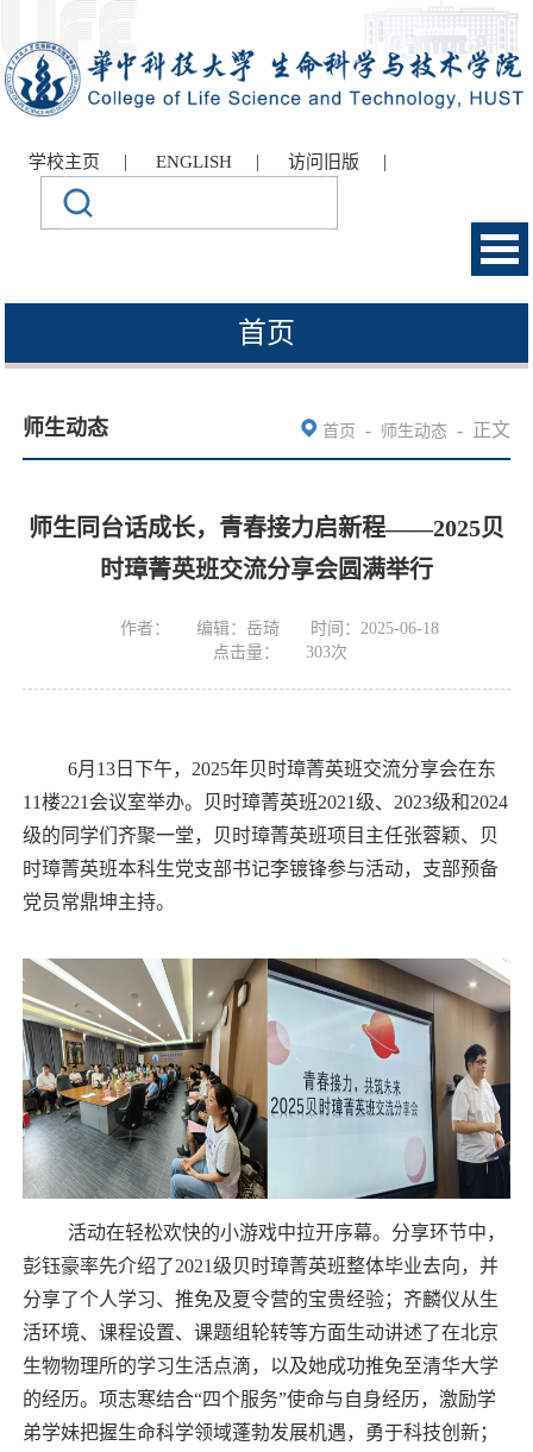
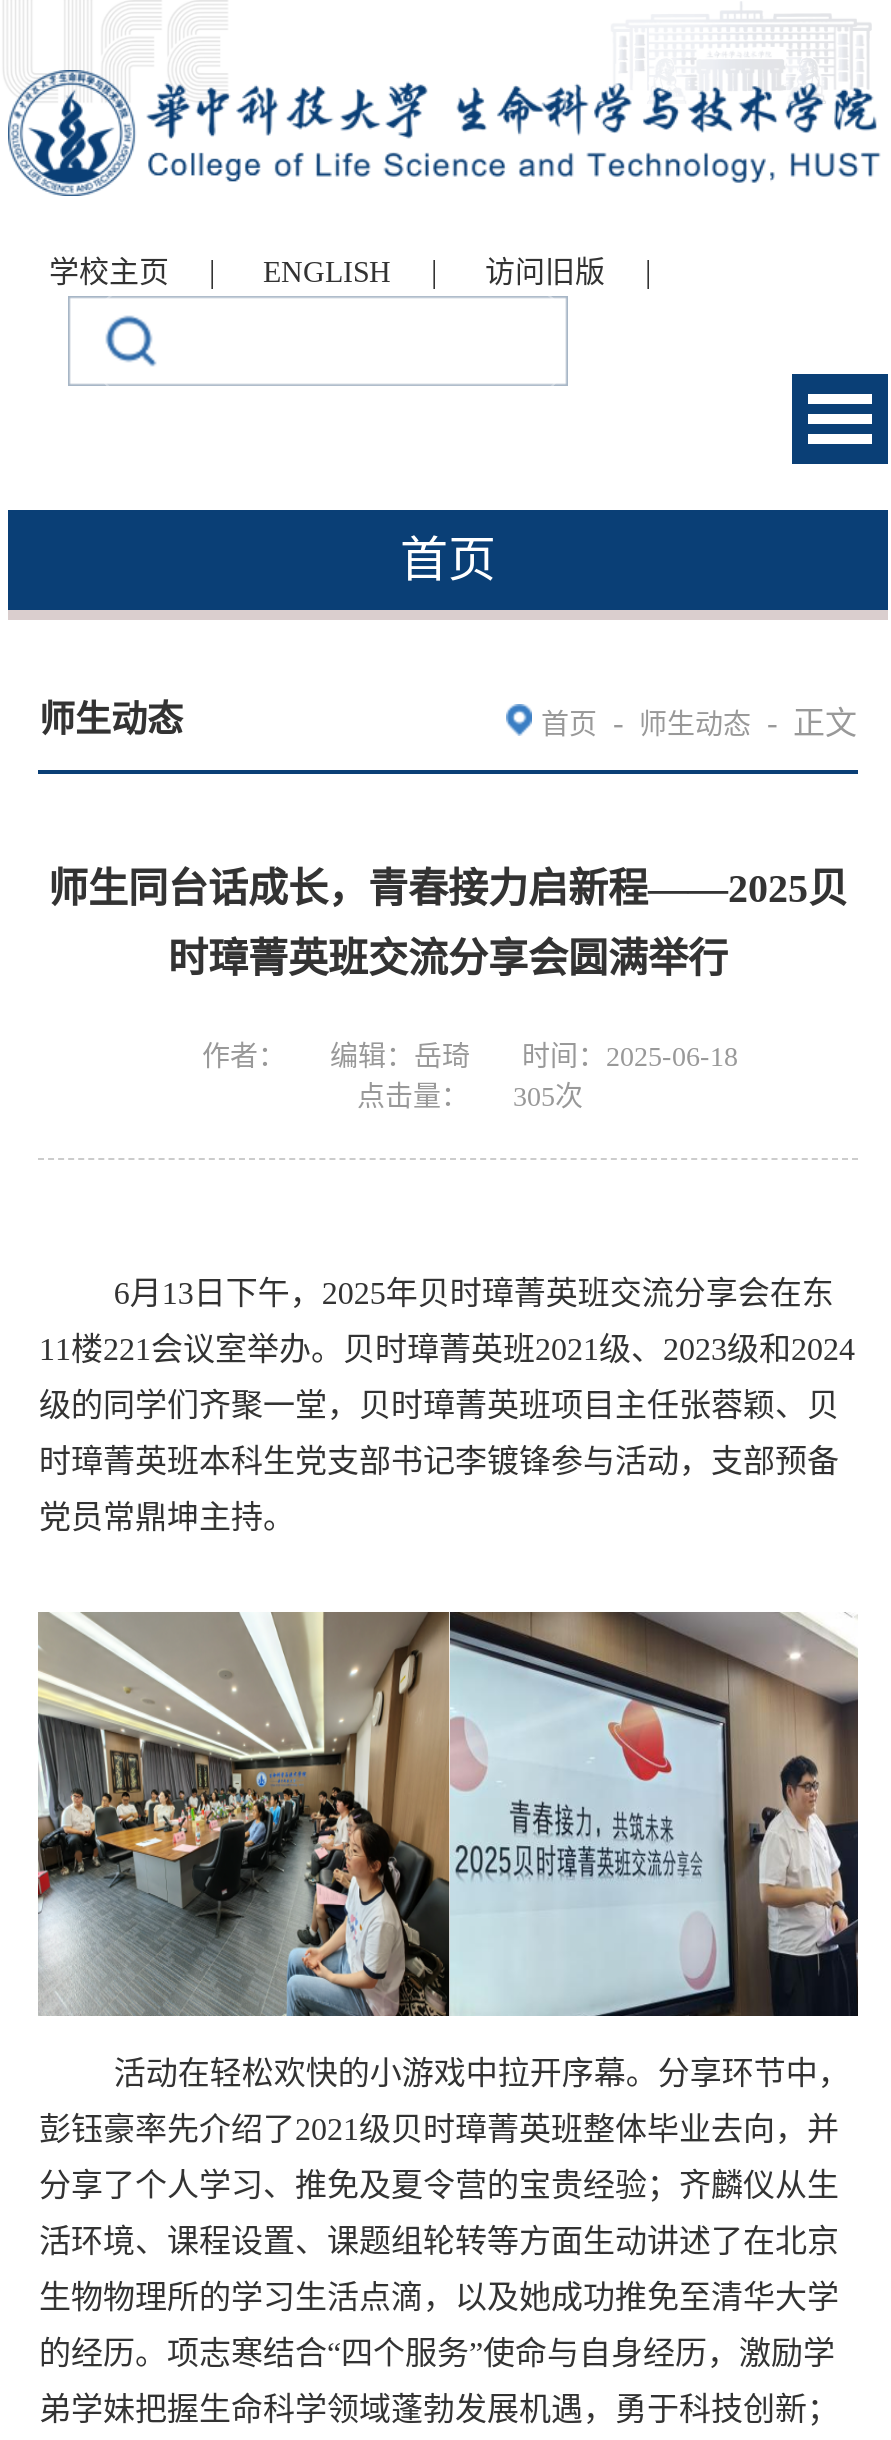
[212,644,347,661] 点击量： 303次 -> [357,1082,583,1112] 点击量： 305次

